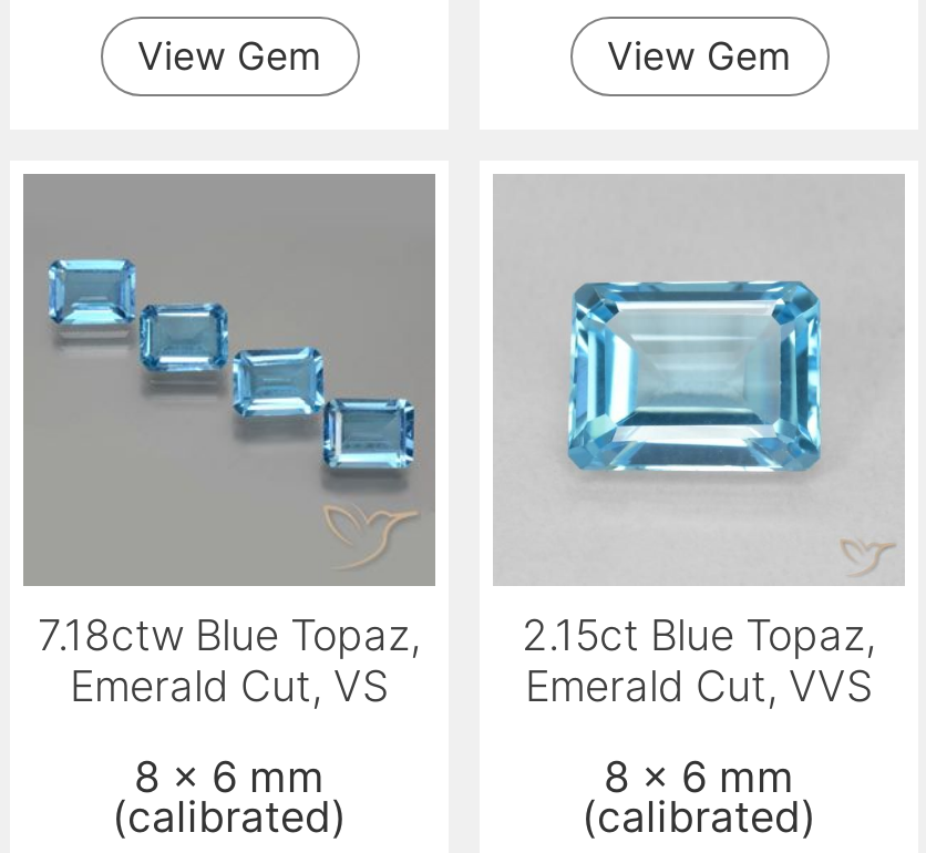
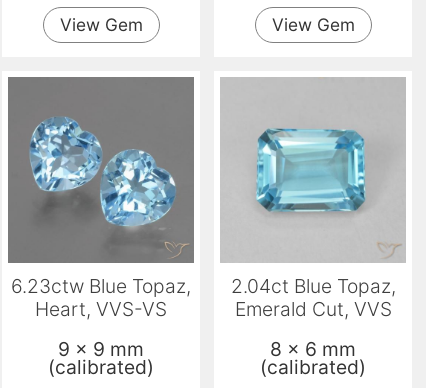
[23,177,435,713] [image] | 7.18ctw Blue Topaz, | Emerald Cut, VS -> [9,78,193,321] [image] | 6.23ctw Blue Topaz, | Heart, VVS-VS
[566,279,823,474] [image] -> [254,126,369,213] [image]
[522,609,876,662] 2.15ct Blue Topaz, -> [230,274,395,298] 2.04ct Blue Topaz,
[134,749,325,802] 8 x 6 mm -> [58,337,144,361] 9 x 9 mm

